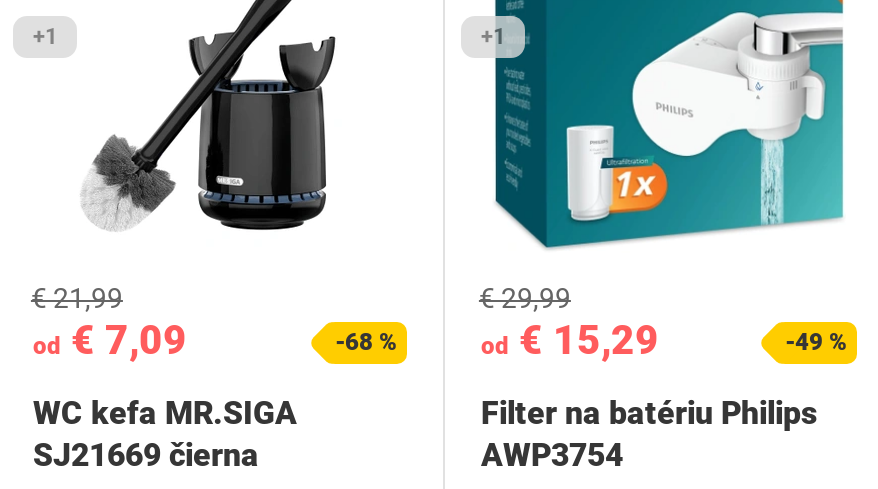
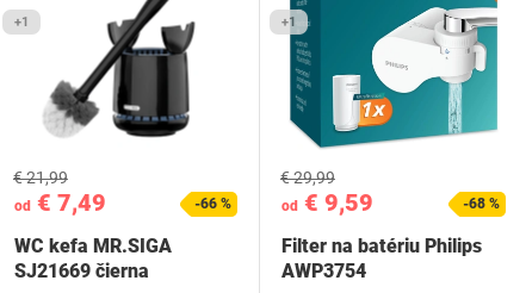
[33,316,187,364] od € 7,09 -> [14,188,106,217] od € 7,49
[481,316,659,364] od € 15,29 -> [281,188,373,217] od € 9,59
[335,328,397,356] -68 % -> [194,195,231,212] -66 %
[785,328,847,356] -49 % -> [463,195,500,212] -68 %

